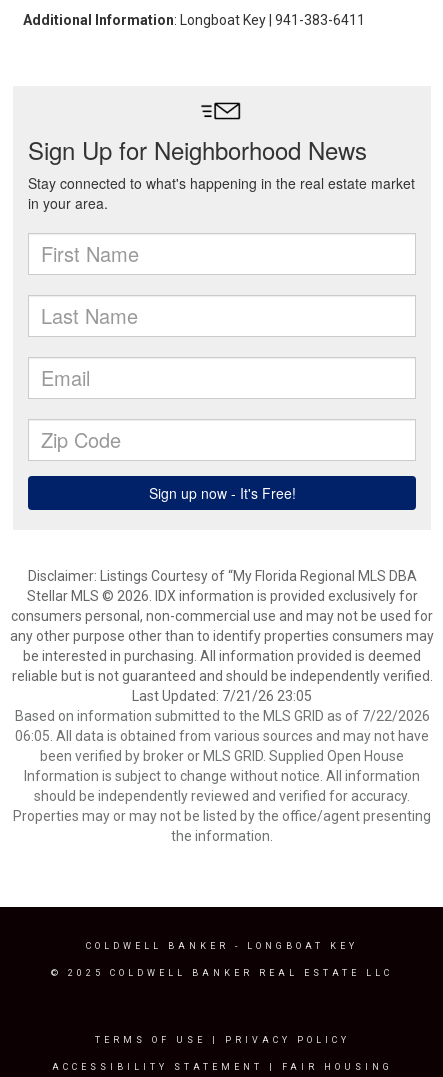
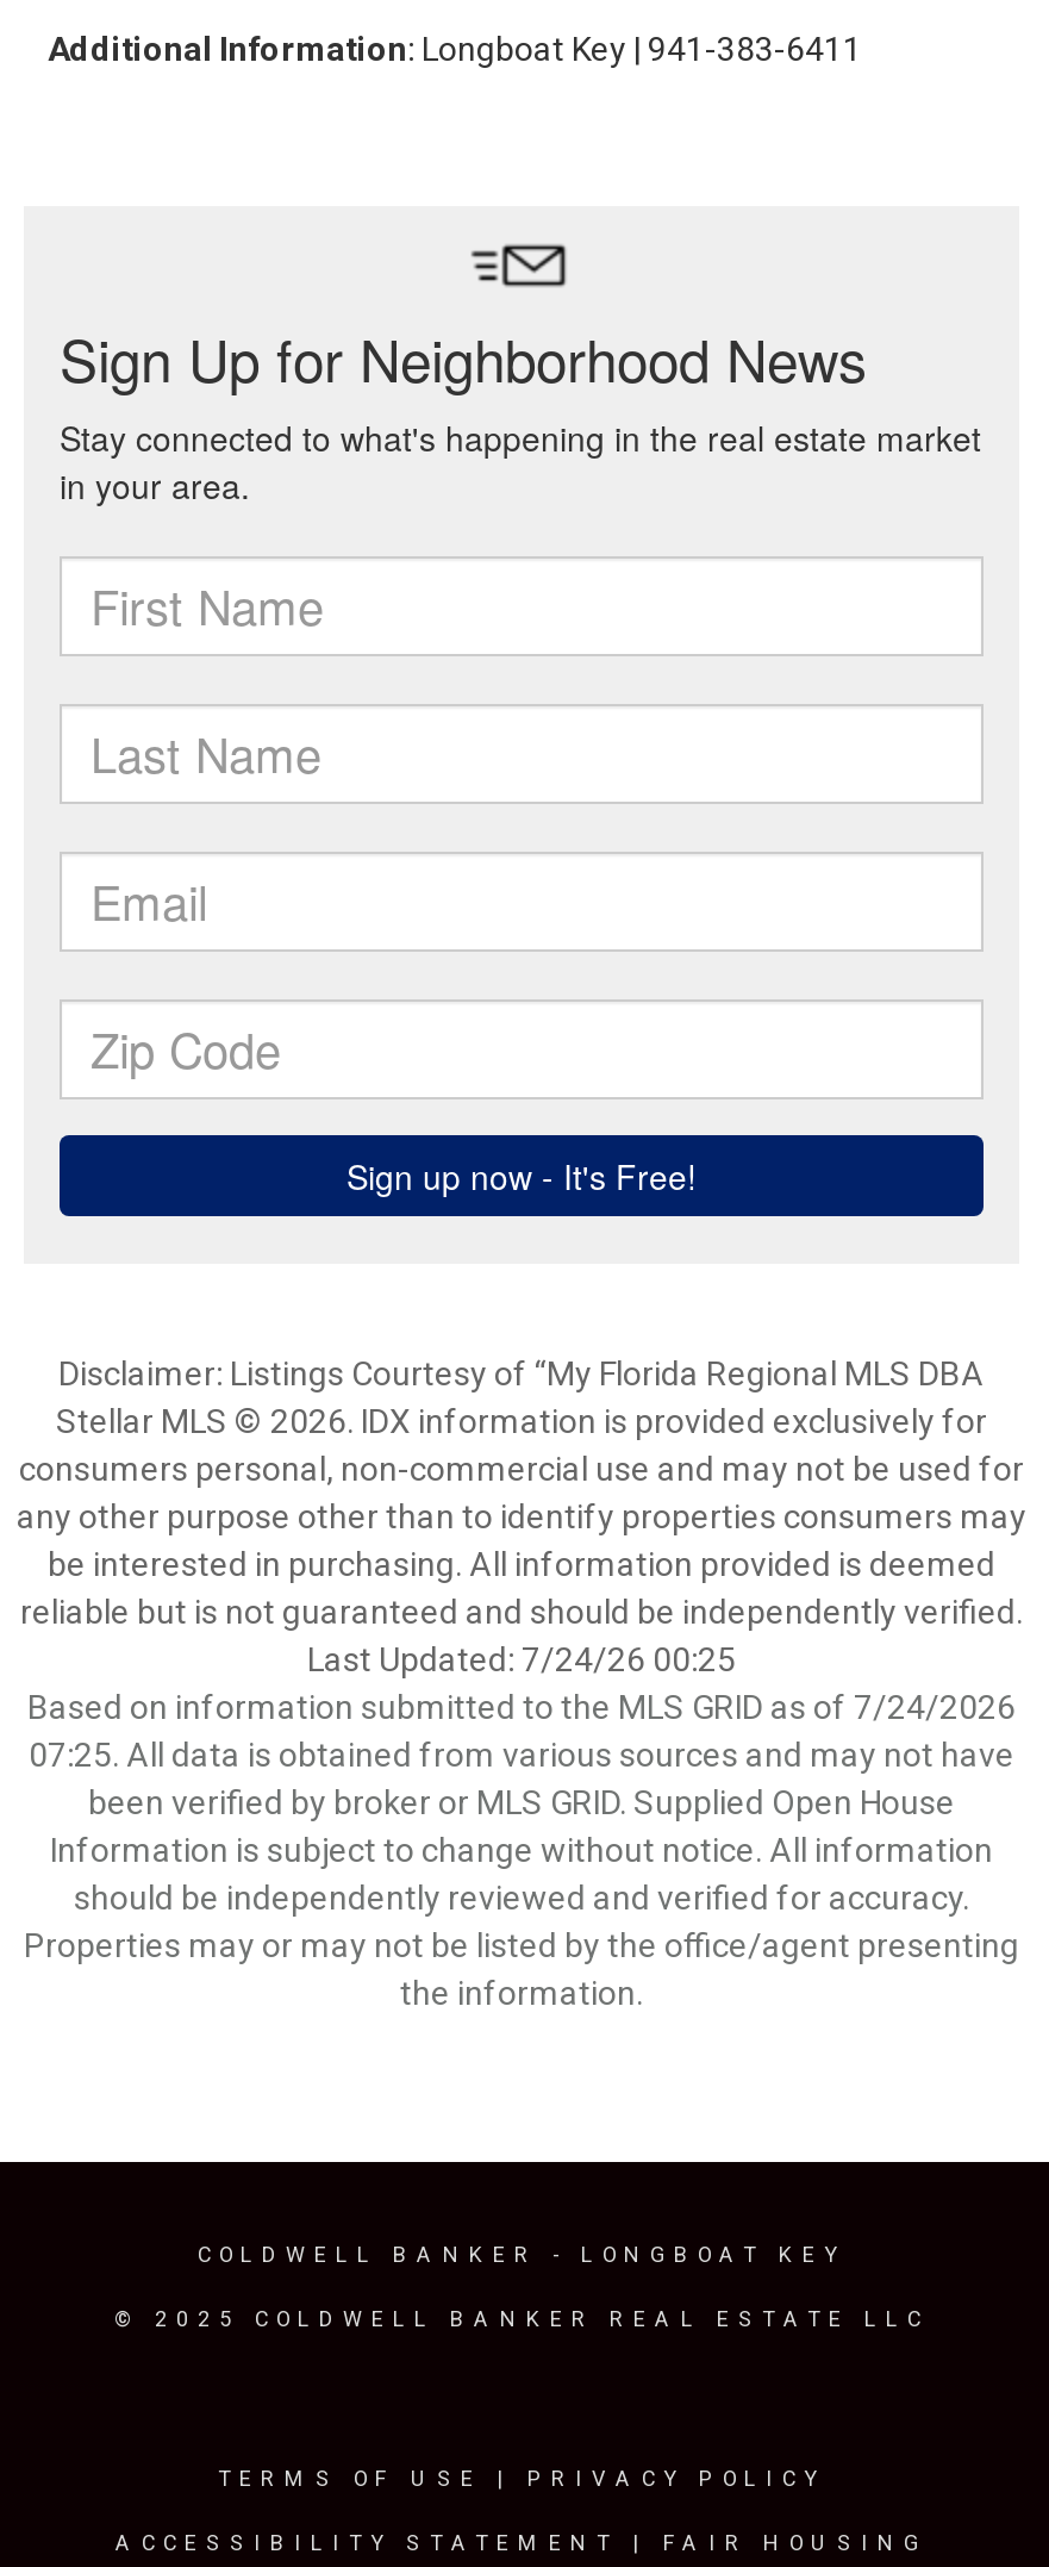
[132,688,312,704] Last Updated: 7/21/26 23:05 -> [307,1640,736,1678] Last Updated: 7/24/26 00:25
[14,708,429,724] Based on information submitted to the MLS GRID as of 7/22/2026 -> [27,1688,1016,1726] Based on information submitted to the MLS GRID as of 7/24/2026
[15,728,429,744] 06:05. All data is obtained from various sources and may not have -> [29,1736,1014,1774] 07:25. All data is obtained from various sources and may not have

